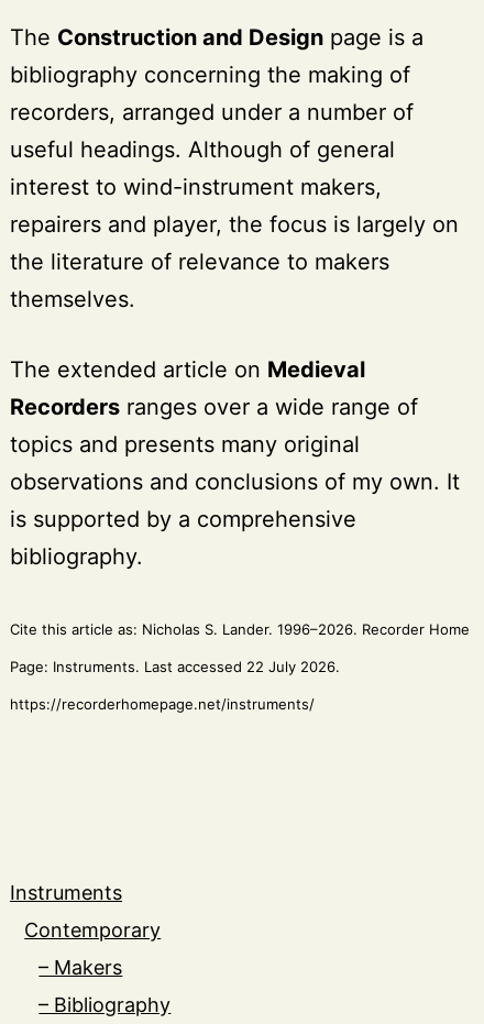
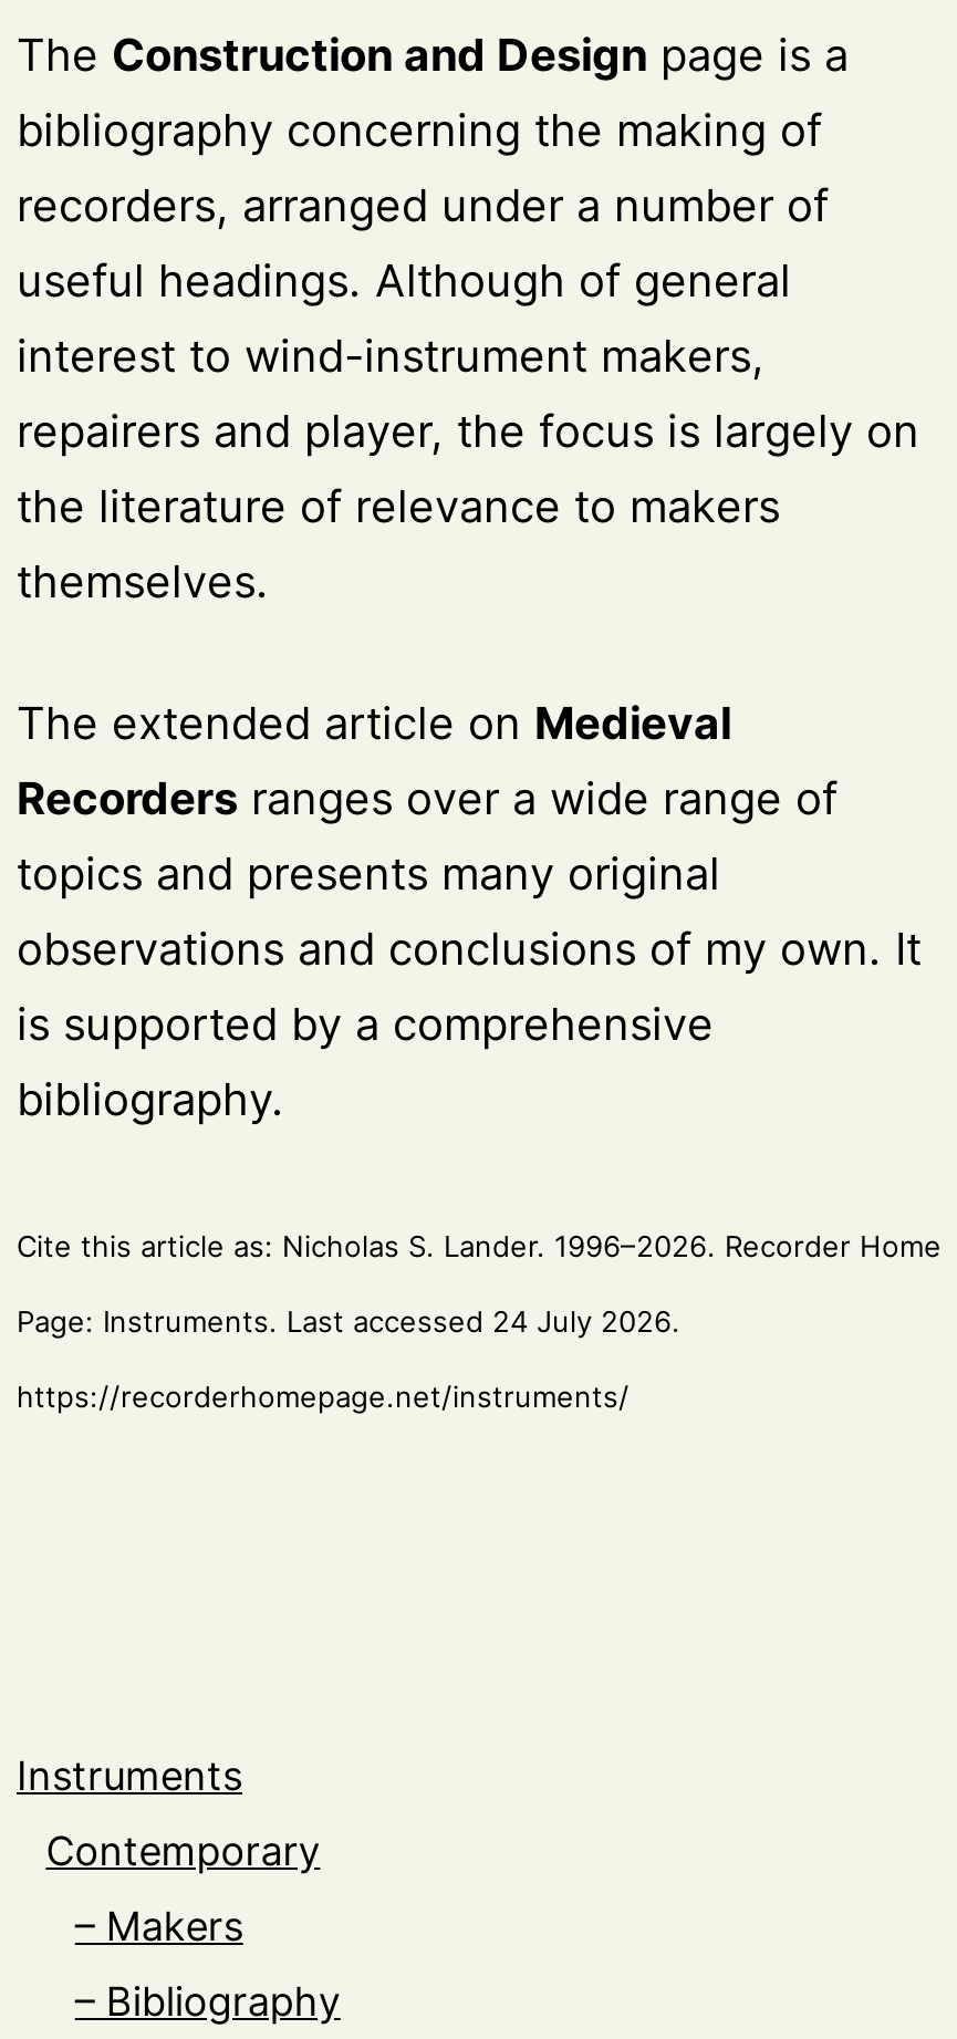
[10,657,340,675] Page: Instruments. Last accessed 22 July 2026. -> [17,1302,680,1338] Page: Instruments. Last accessed 24 July 2026.

